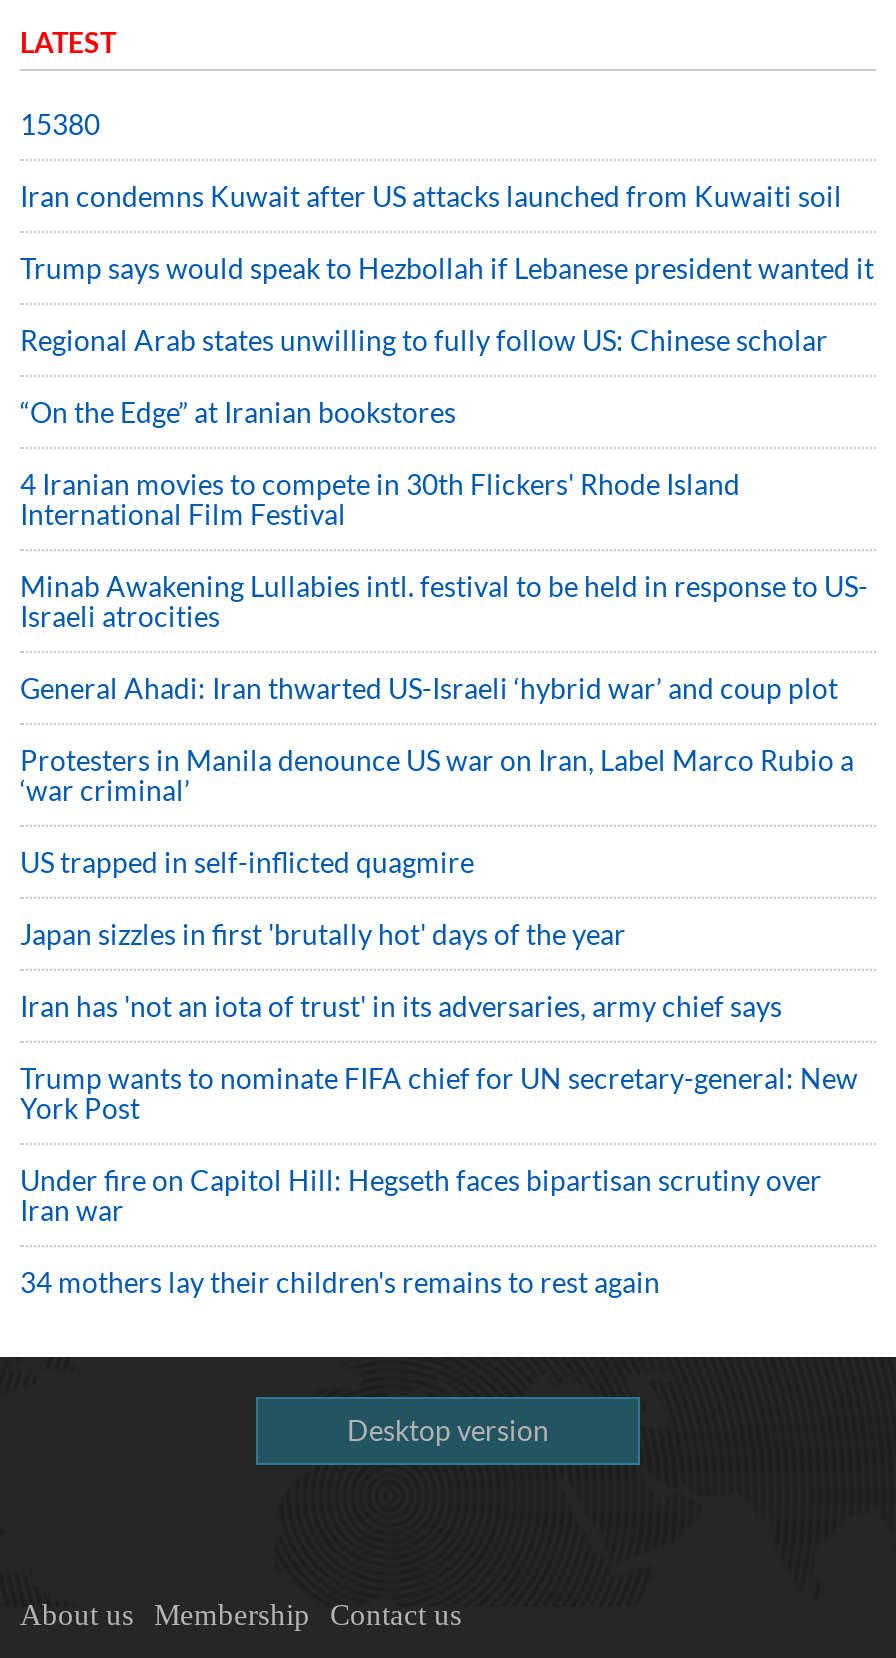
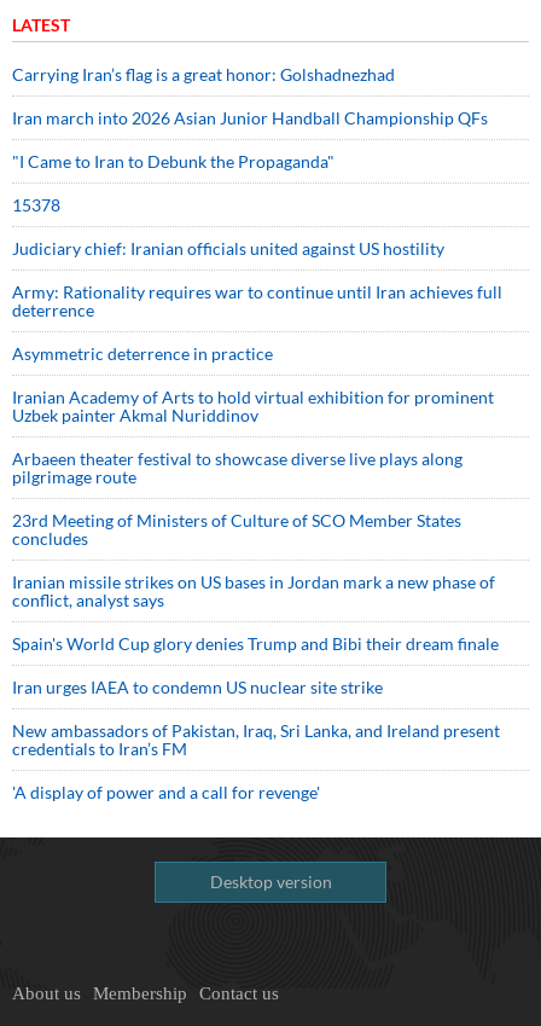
[20,106,100,140] 15380 -> [12,64,395,84] Carrying Iran’s flag is a great honor: Golshadnezhad
[20,178,842,212] Iran condemns Kuwait after US attacks launched from Kuwaiti soil -> [12,107,488,128] Iran march into 2026 Asian Junior Handball Championship QFs
[20,250,874,284] Trump says would speak to Hezbollah if Lebanese president wanted it -> [12,151,335,171] "I Came to Iran to Debunk the Propaganda"
[20,322,828,356] Regional Arab states unwilling to fully follow US: Chinese scholar -> [12,194,60,215] 15378
[20,394,456,428] “On the Edge” at Iranian bookstores -> [12,238,452,258] Judiciary chief: Iranian officials united against US hostility
[20,466,740,530] 4 Iranian movies to compete in 30th Flickers' Rhode Island | International Film Festival -> [12,281,502,320] Army: Rationality requires war to continue until Iran achieves full | deterrence
[20,568,868,632] Minab Awakening Lullabies intl. festival to be held in response to US- | Israeli atrocities -> [12,343,273,363] Asymmetric deterrence in practice
[20,670,838,704] General Ahadi: Iran thwarted US-Israeli ‘hybrid war’ and coup plot -> [12,386,494,425] Iranian Academy of Arts to hold virtual exhibition for prominent | Uzbek painter Akmal Nuriddinov
[20,742,854,806] Protesters in Manila denounce US war on Iran, Label Marco Rubio a | ‘war criminal’ -> [12,448,463,487] Arbaeen theater festival to showcase diverse live plays along | pilgrimage route
[20,844,480,878] US trapped in self-inflicted quagmire -> [12,510,461,548] 23rd Meeting of Ministers of Culture of SCO Member States | concludes
[20,916,626,950] Japan sizzles in first 'brutally hot' days of the year -> [12,571,495,610] Iranian missile strikes on US bases in Jordan mark a new phase of | conflict, analyst says
[20,988,788,1022] Iran has 'not an iota of trust' in its adversaries, army chief says -> [12,633,499,653] Spain's World Cup glory denies Trump and Bibi their dream finale
[20,1060,858,1124] Trump wants to nominate FIFA chief for UN secretary-general: New | York Post -> [12,676,383,697] Iran urges IAEA to condemn US nuclear site strike
[20,1162,822,1226] Under fire on Capitol Hill: Hegseth faces bipartisan scrutiny over | Iran war -> [12,720,500,759] New ambassadors of Pakistan, Iraq, Sri Lanka, and Ireland present | credentials to Iran’s FM
[20,1264,660,1298] 34 mothers lay their children's remains to rest again -> [12,782,320,802] 'A display of power and a call for revenge'

